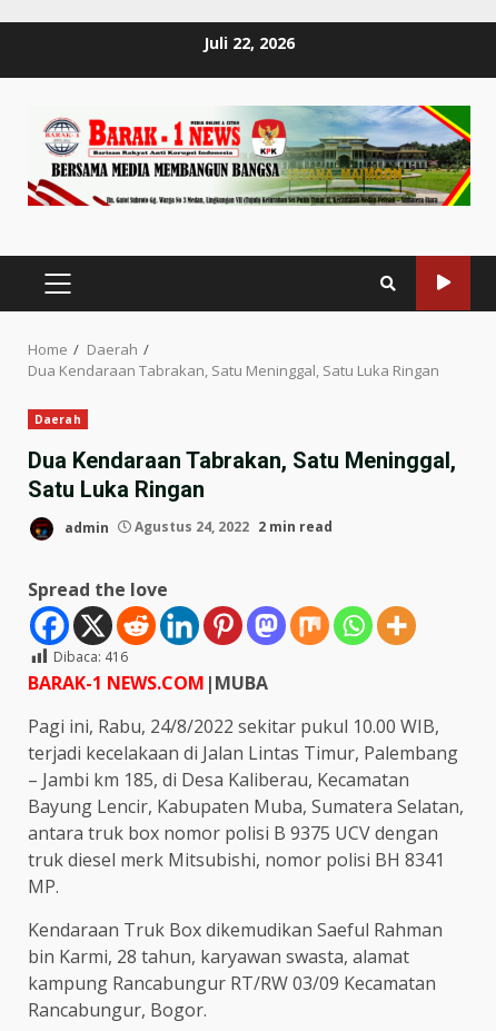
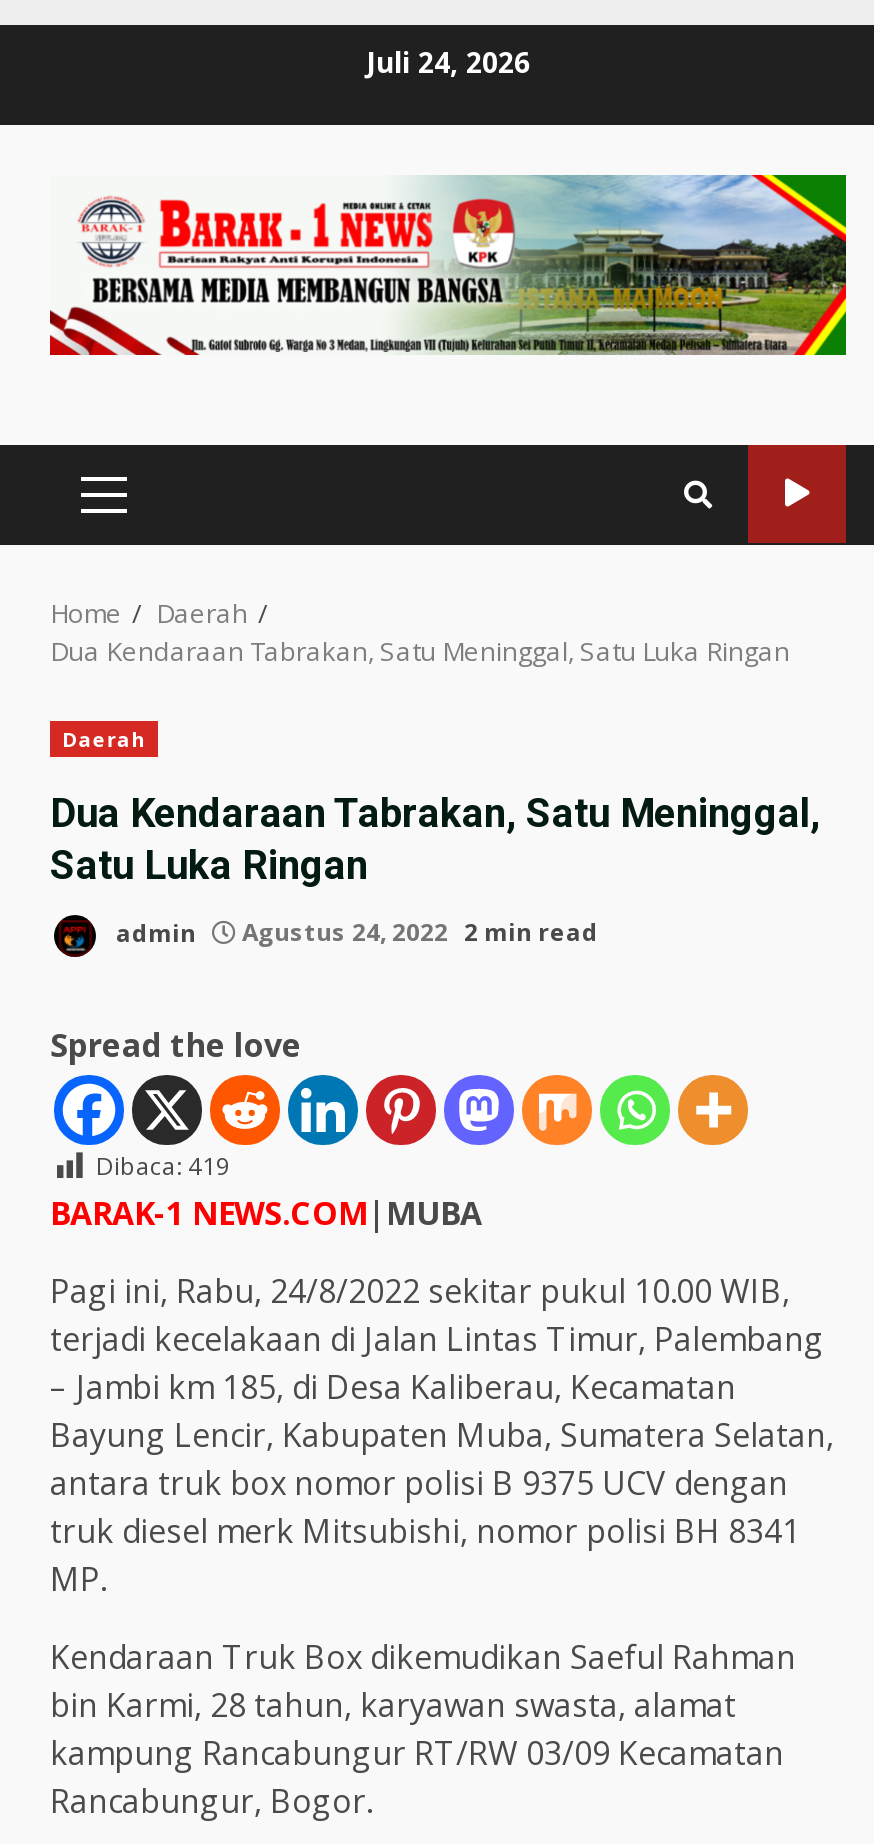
[204,32,295,53] Juli 22, 2026 -> [366,42,530,80] Juli 24, 2026
[53,647,128,666] Dibaca: 416 -> [96,1149,230,1183] Dibaca: 419

